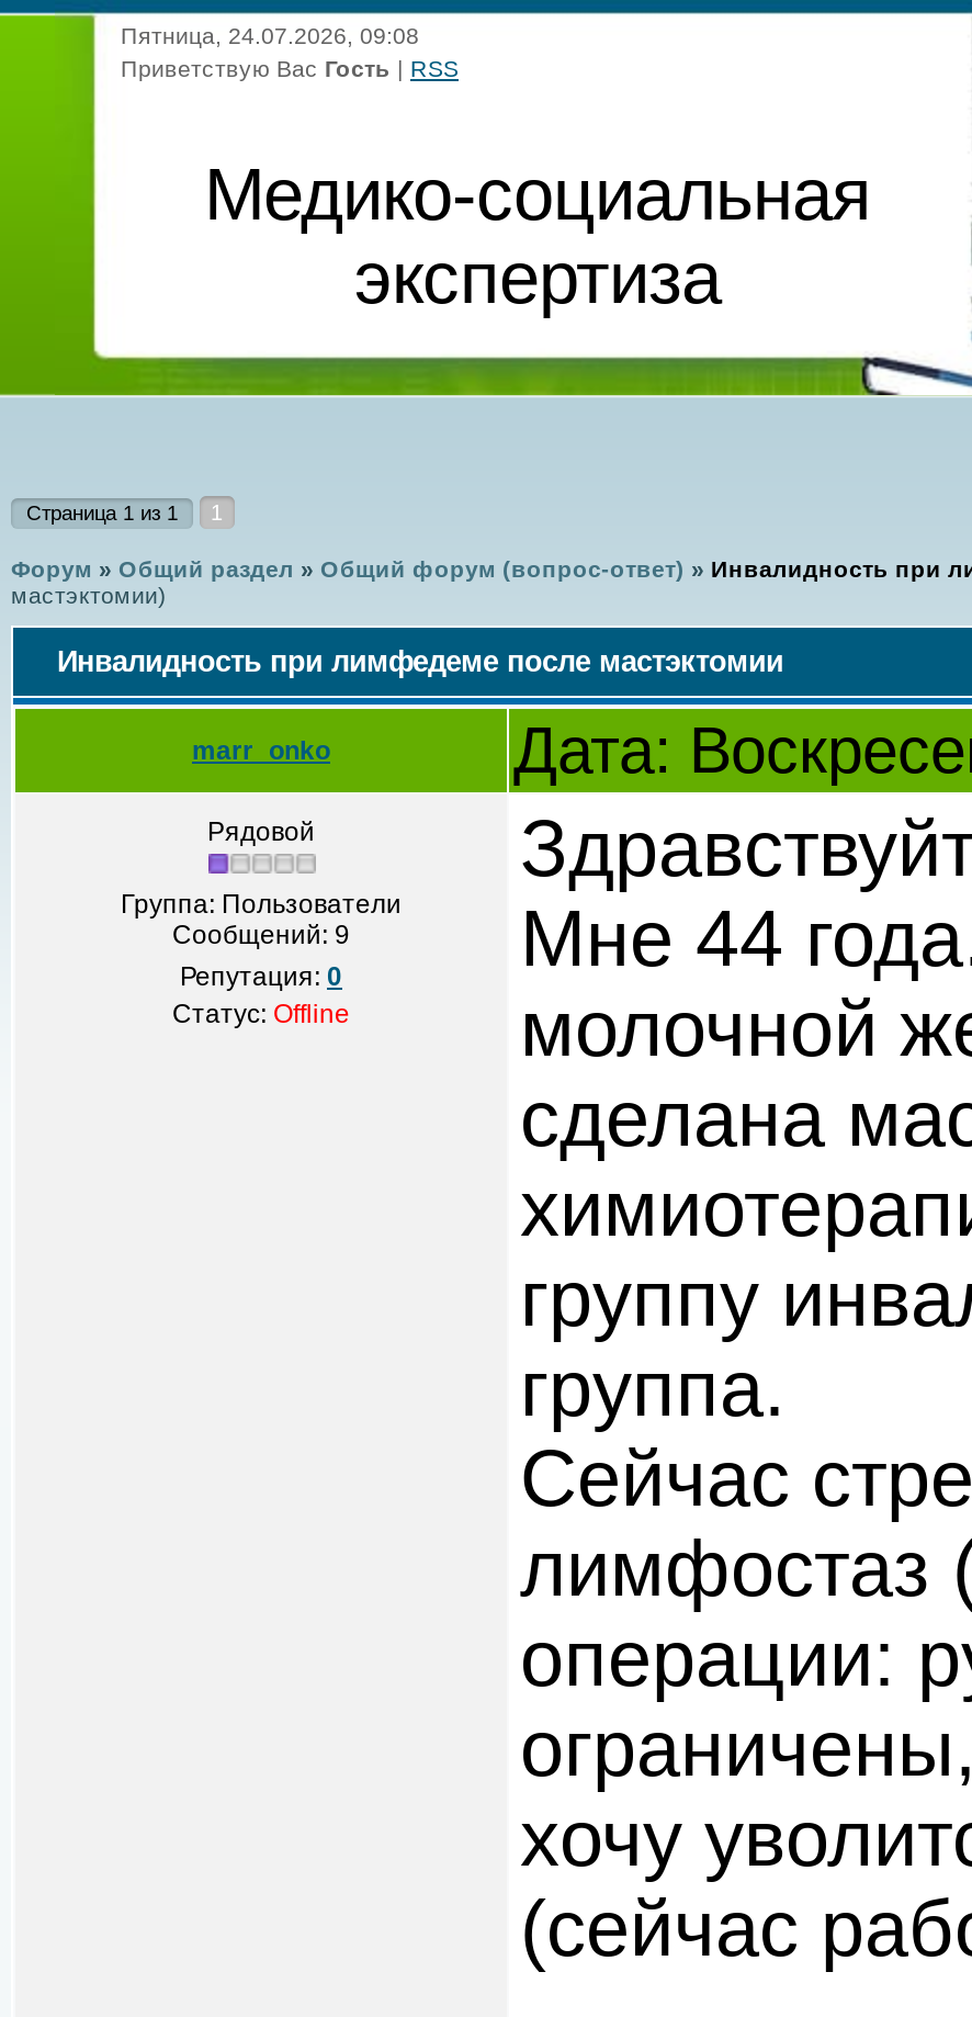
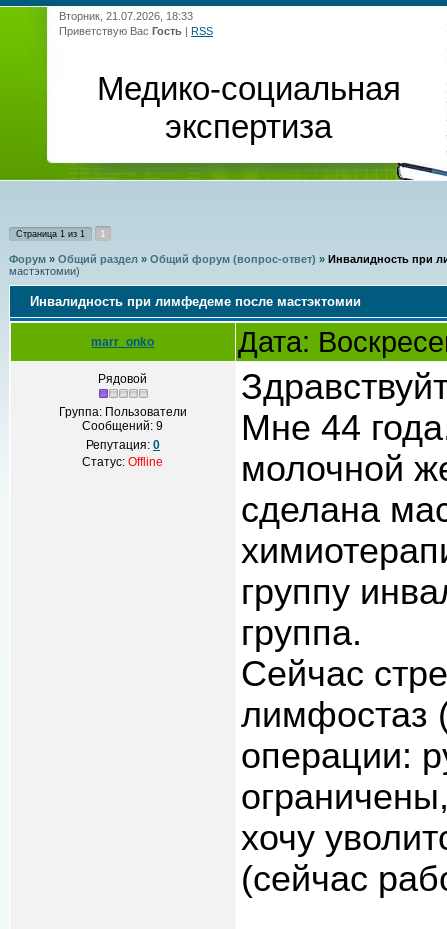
[121,22,419,48] Пятница, 24.07.2026, 09:08 -> [59,10,193,22] Вторник, 21.07.2026, 18:33

